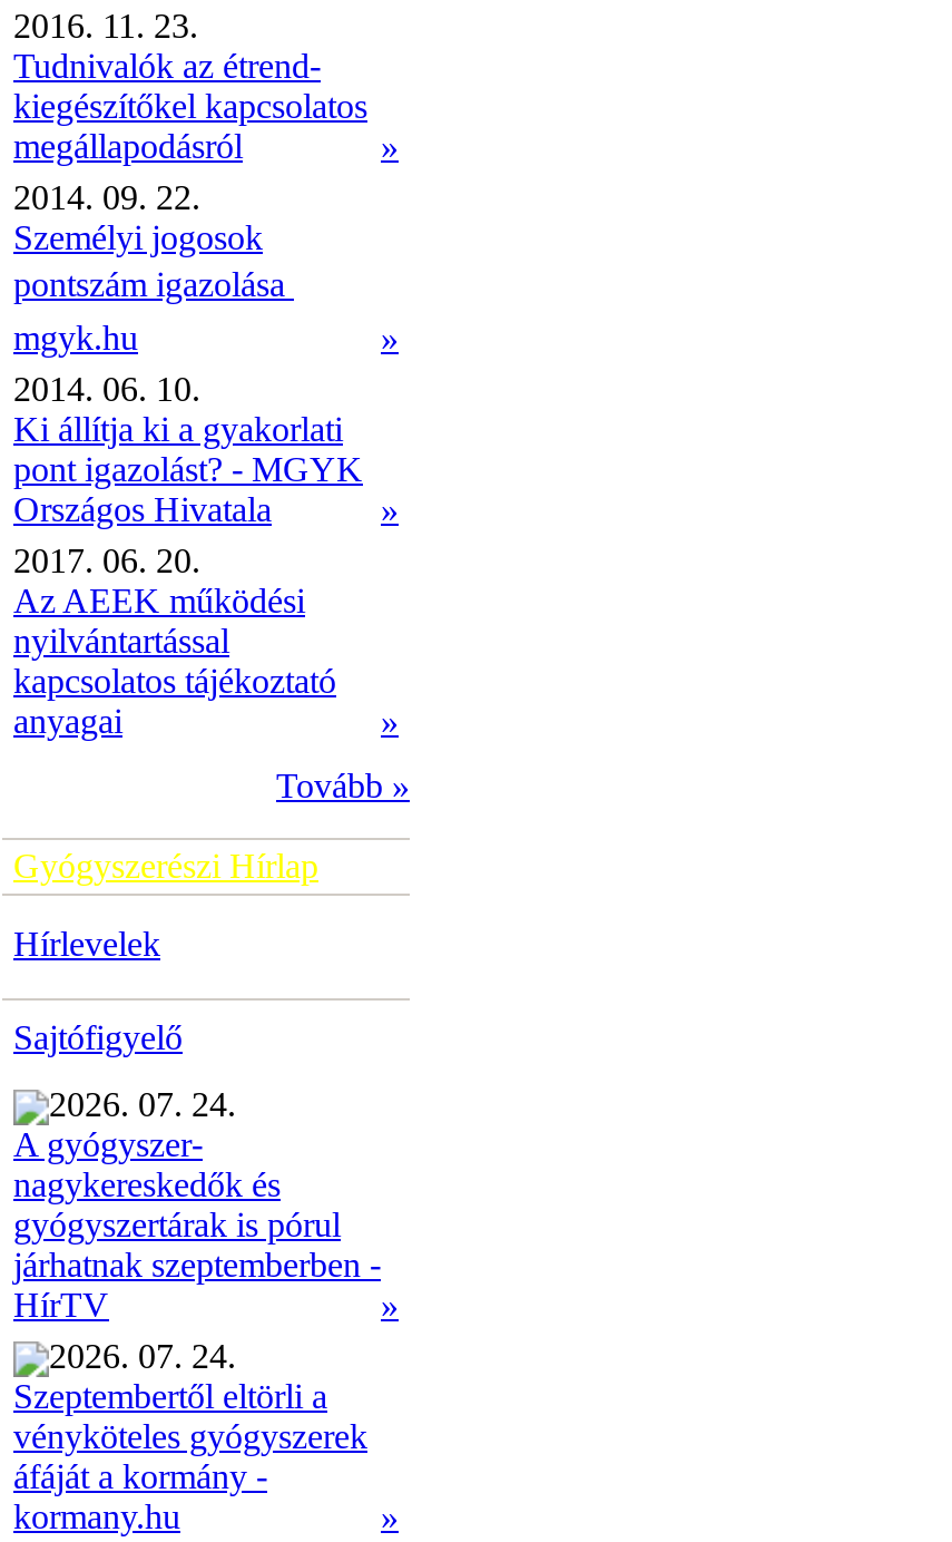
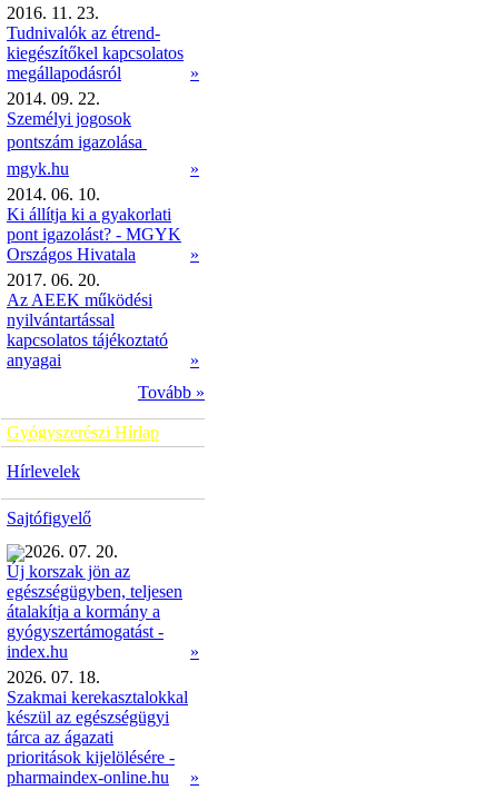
[13,1085,381,1324] 2026. 07. 24. | A gyógyszer- | nagykereskedők és | gyógyszertárak is pórul | járhatnak szeptemberben - | HírTV -> [7,542,182,661] 2026. 07. 20. | Új korszak jön az | egészségügyben, teljesen | átalakítja a kormány a | gyógyszertámogatást - | index.hu
[13,1337,367,1536] 2026. 07. 24. | Szeptembertől eltörli a | vényköteles gyógyszerek | áfáját a kormány - | kormany.hu -> [7,668,188,787] 2026. 07. 18. | Szakmai kerekasztalokkal | készül az egészségügyi | tárca az ágazati | prioritások kijelölésére - | pharmaindex-online.hu

